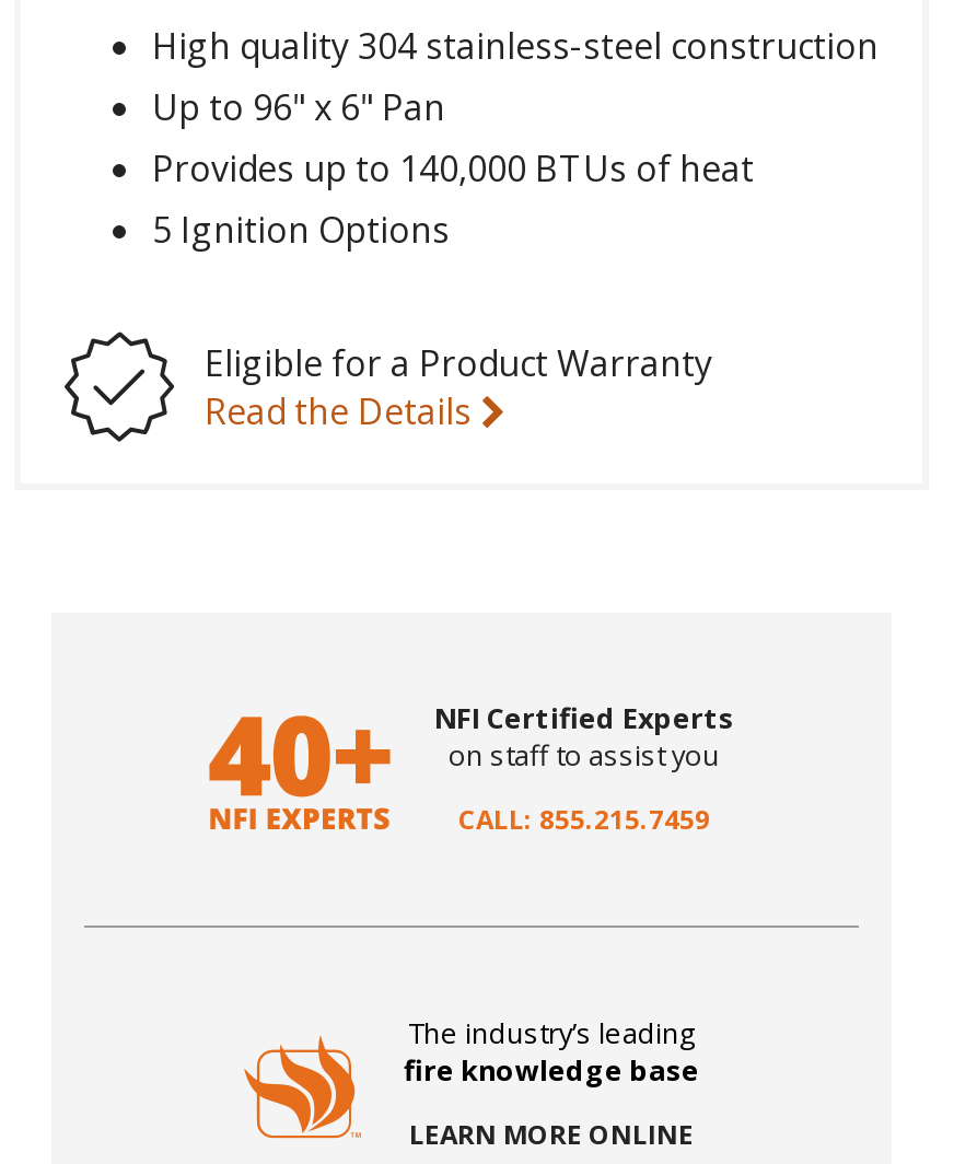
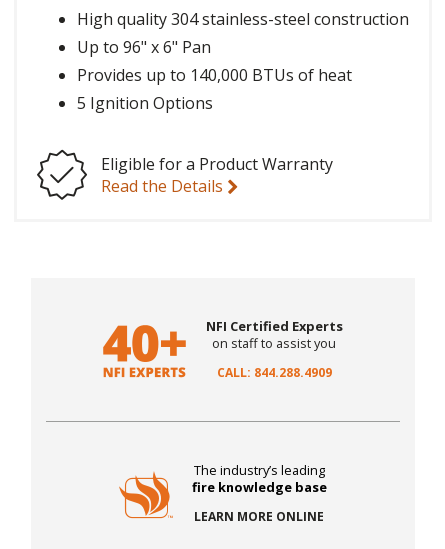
[458,802,710,839] CALL: 855.215.7459 -> [217,364,332,381] CALL: 844.288.4909

